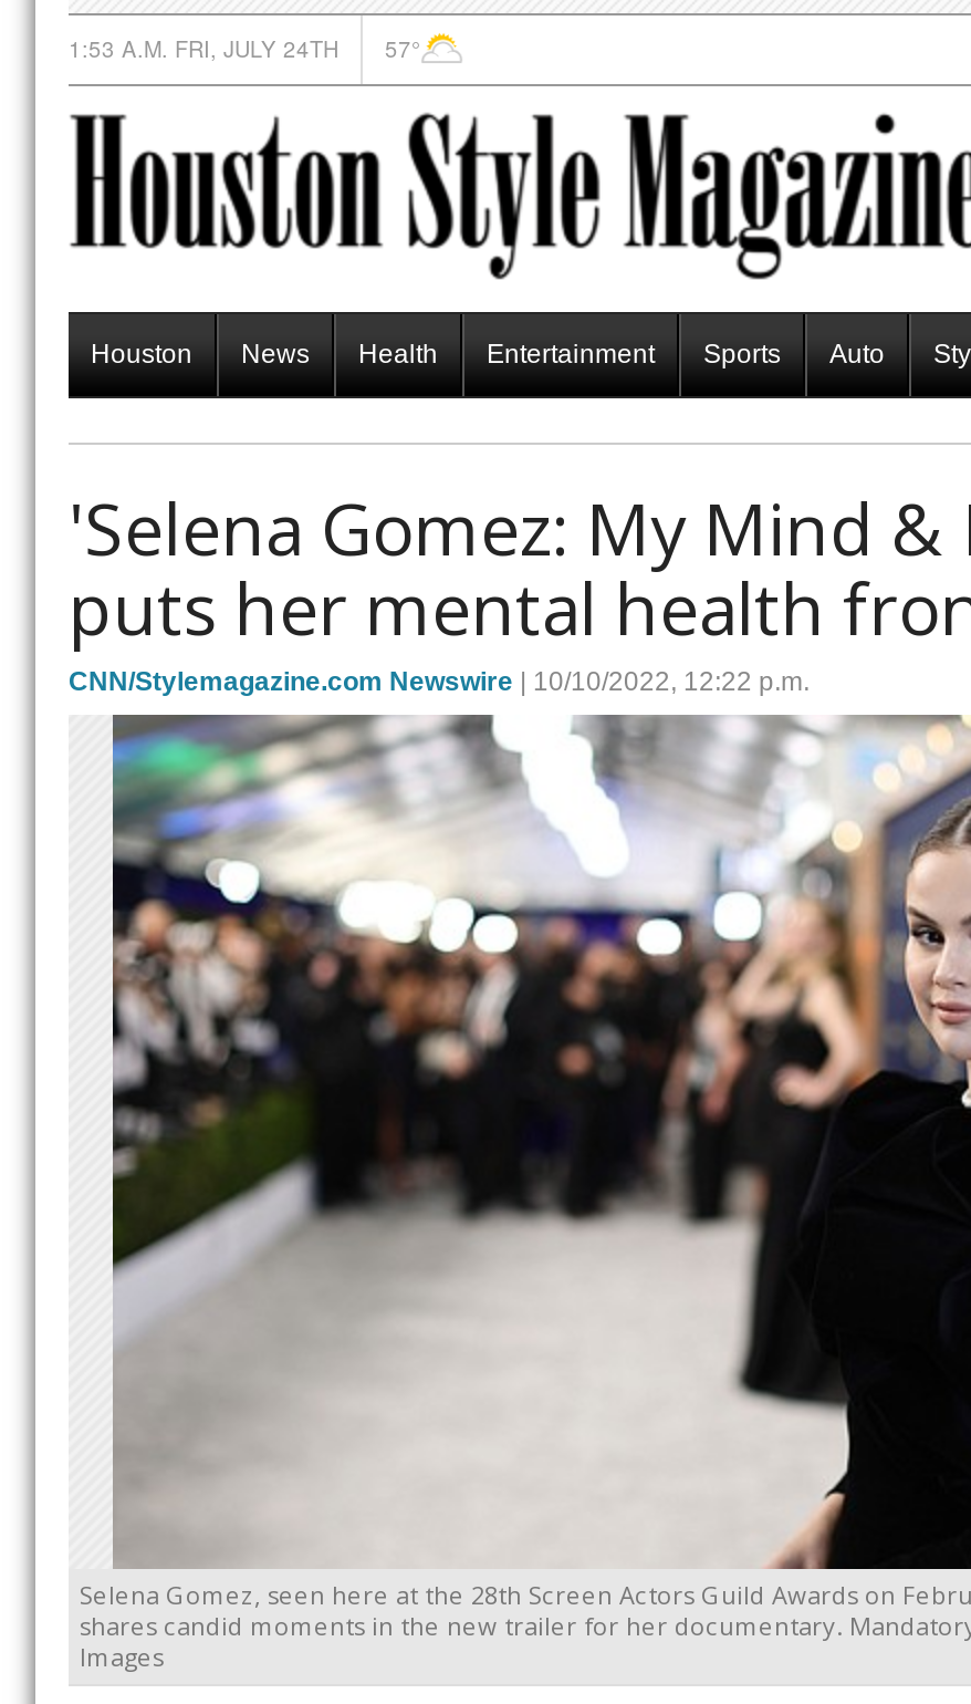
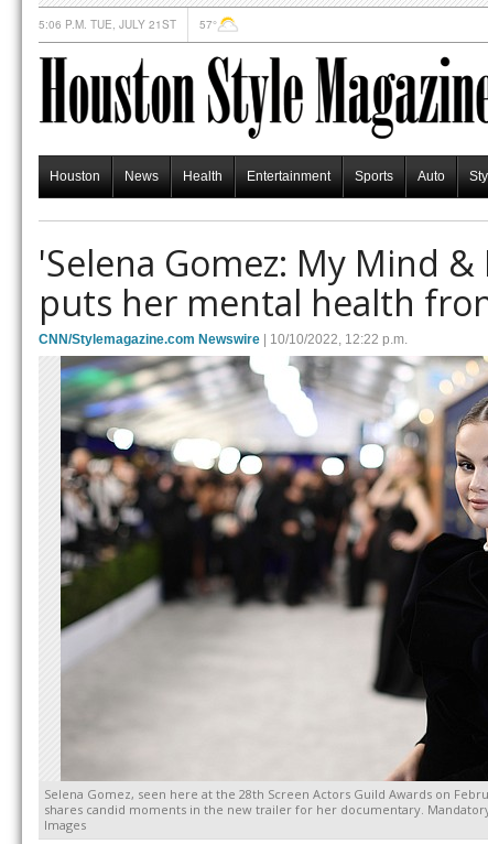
[69,33,420,64] 1:53 A.M. FRI, JULY 24TH 57° -> [39,17,217,32] 5:06 P.M. TUE, JULY 21ST 57°

